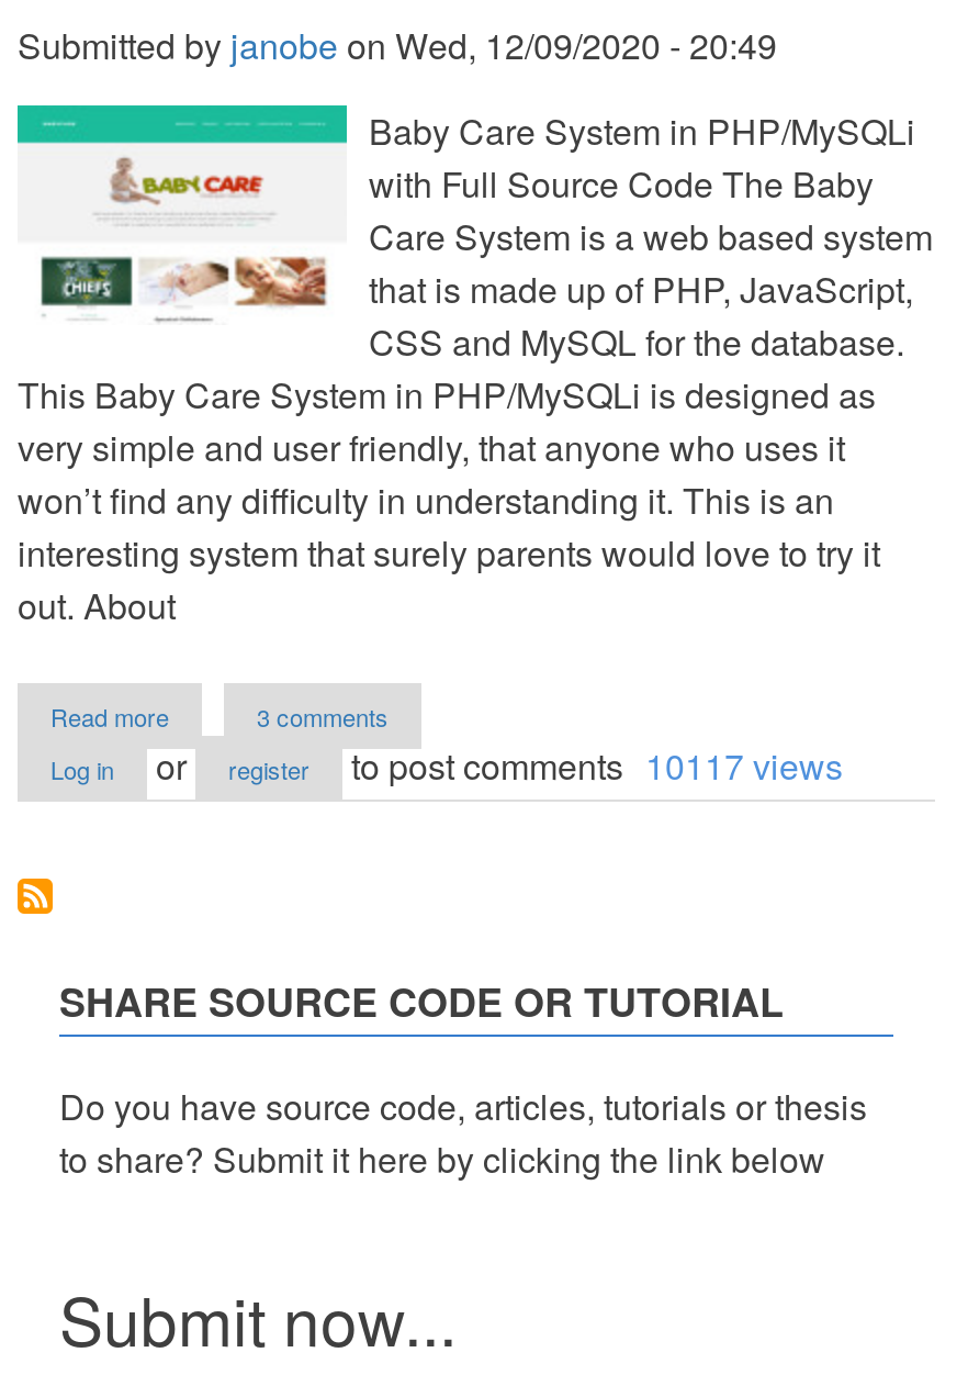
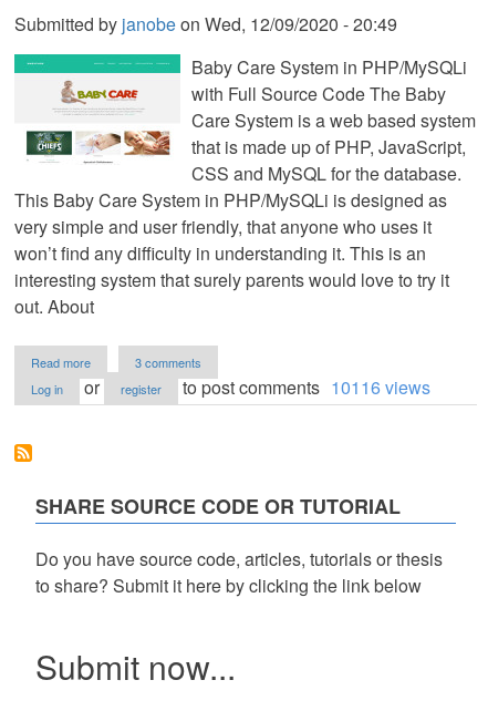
[342,740,843,791] to post comments 10117 views -> [178,374,430,400] to post comments 10116 views

